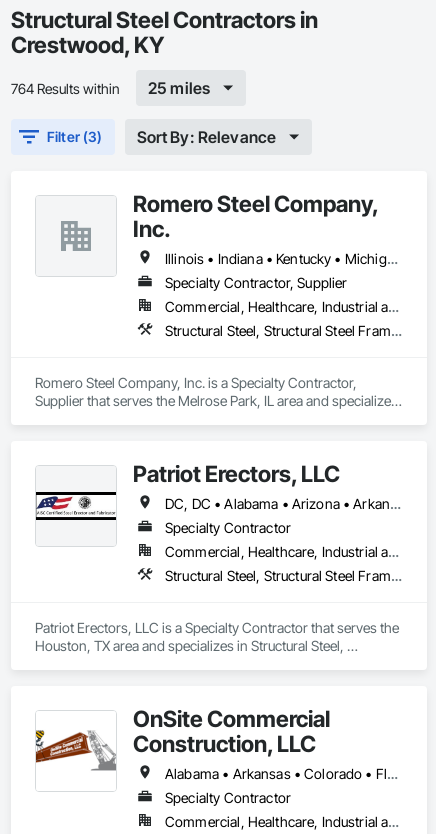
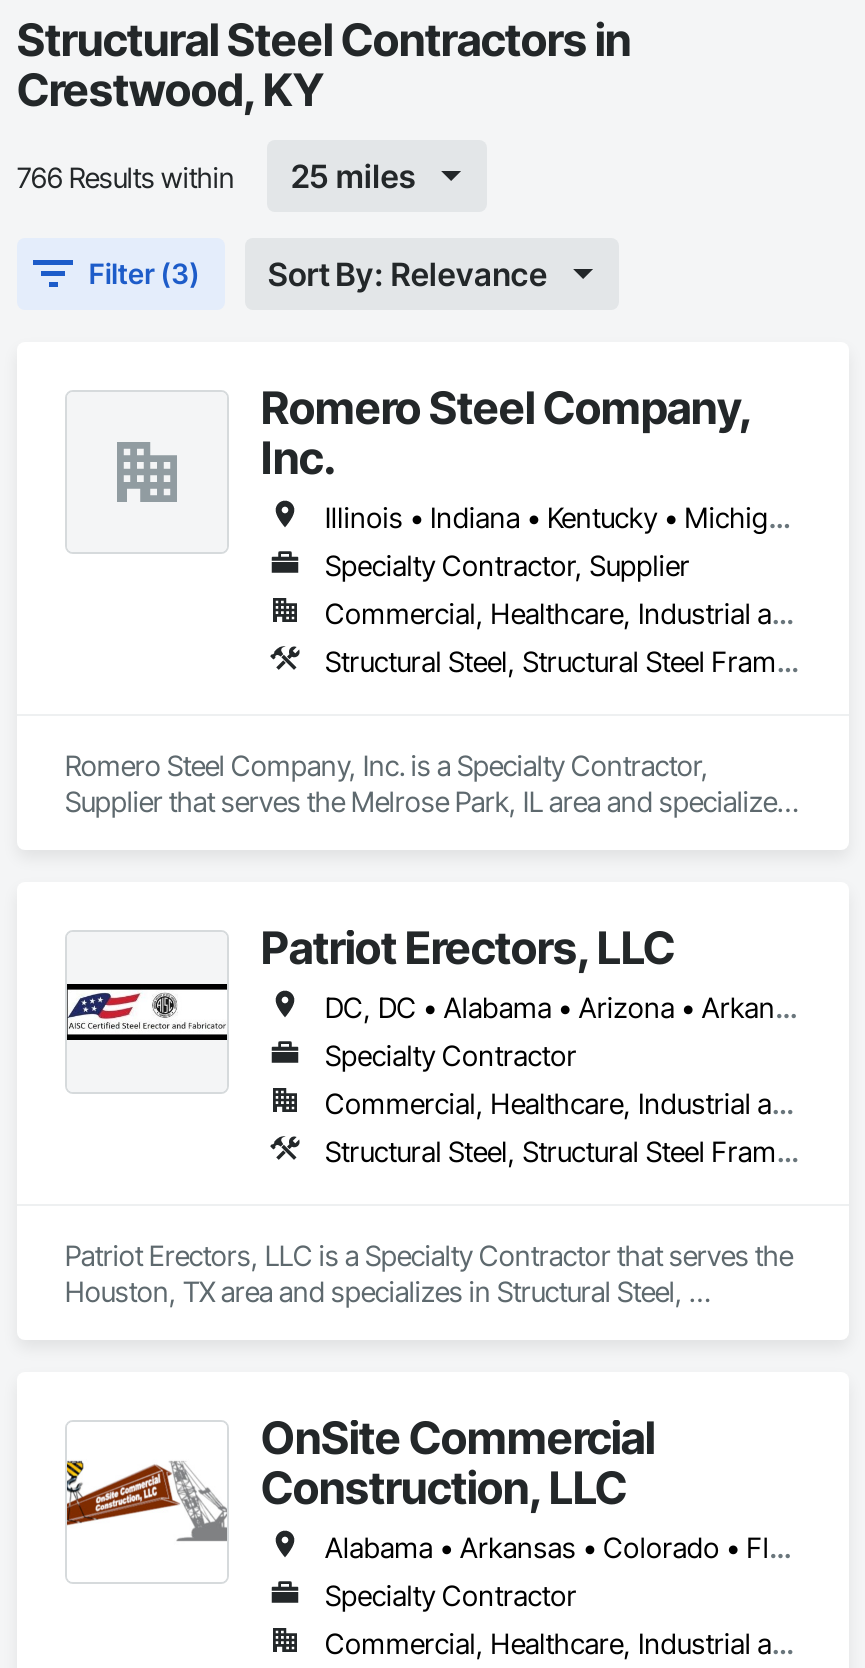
[11,79,120,96] 764 Results within -> [17,159,235,193] 766 Results within

